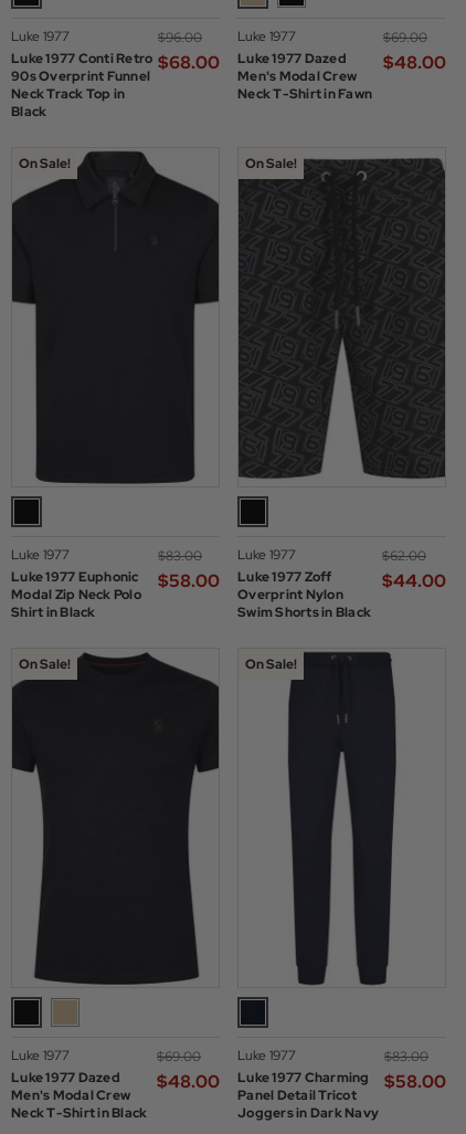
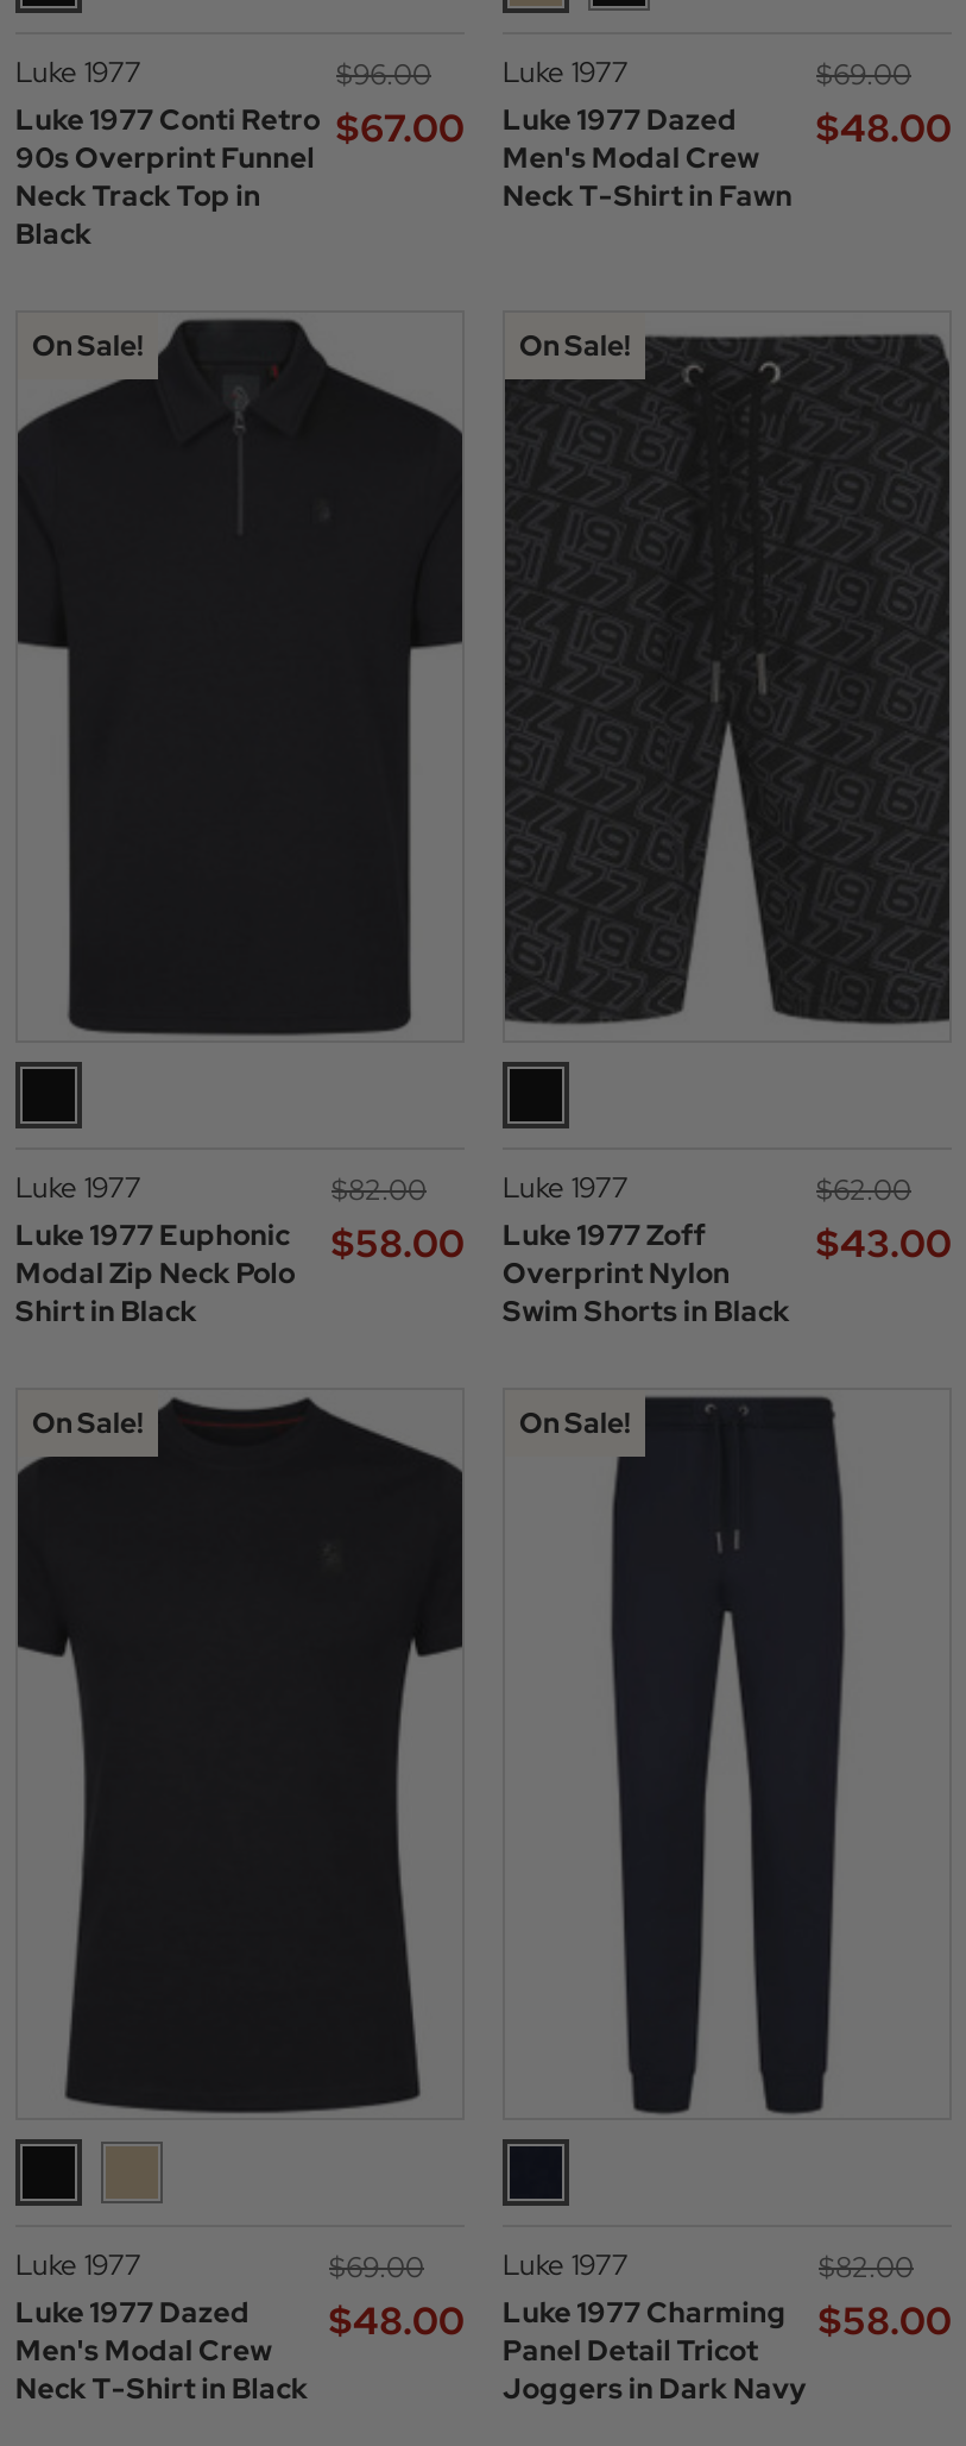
[11,50,347,75] Luke 1977 Conti Retro $‌68.00 Luke 1977 Dazed -> [15,102,737,155] Luke 1977 Conti Retro $‌67.00 Luke 1977 Dazed
[158,547,296,565] $‌83.00 Luke 1977 -> [332,1170,629,1211] $‌82.00 Luke 1977
[382,570,446,593] $‌44.00 -> [816,1220,952,1270] $‌43.00
[384,1048,428,1066] $‌83.00 -> [819,2250,914,2288] $‌82.00

